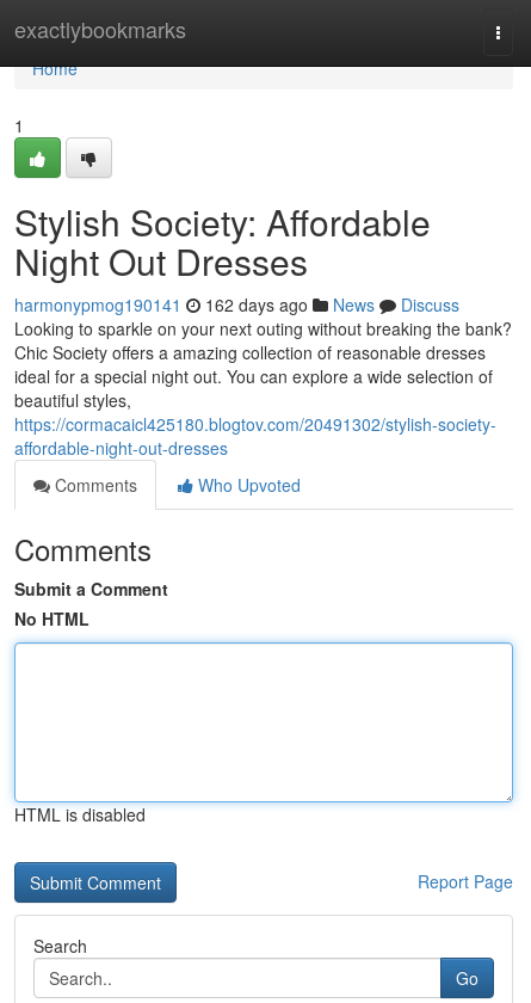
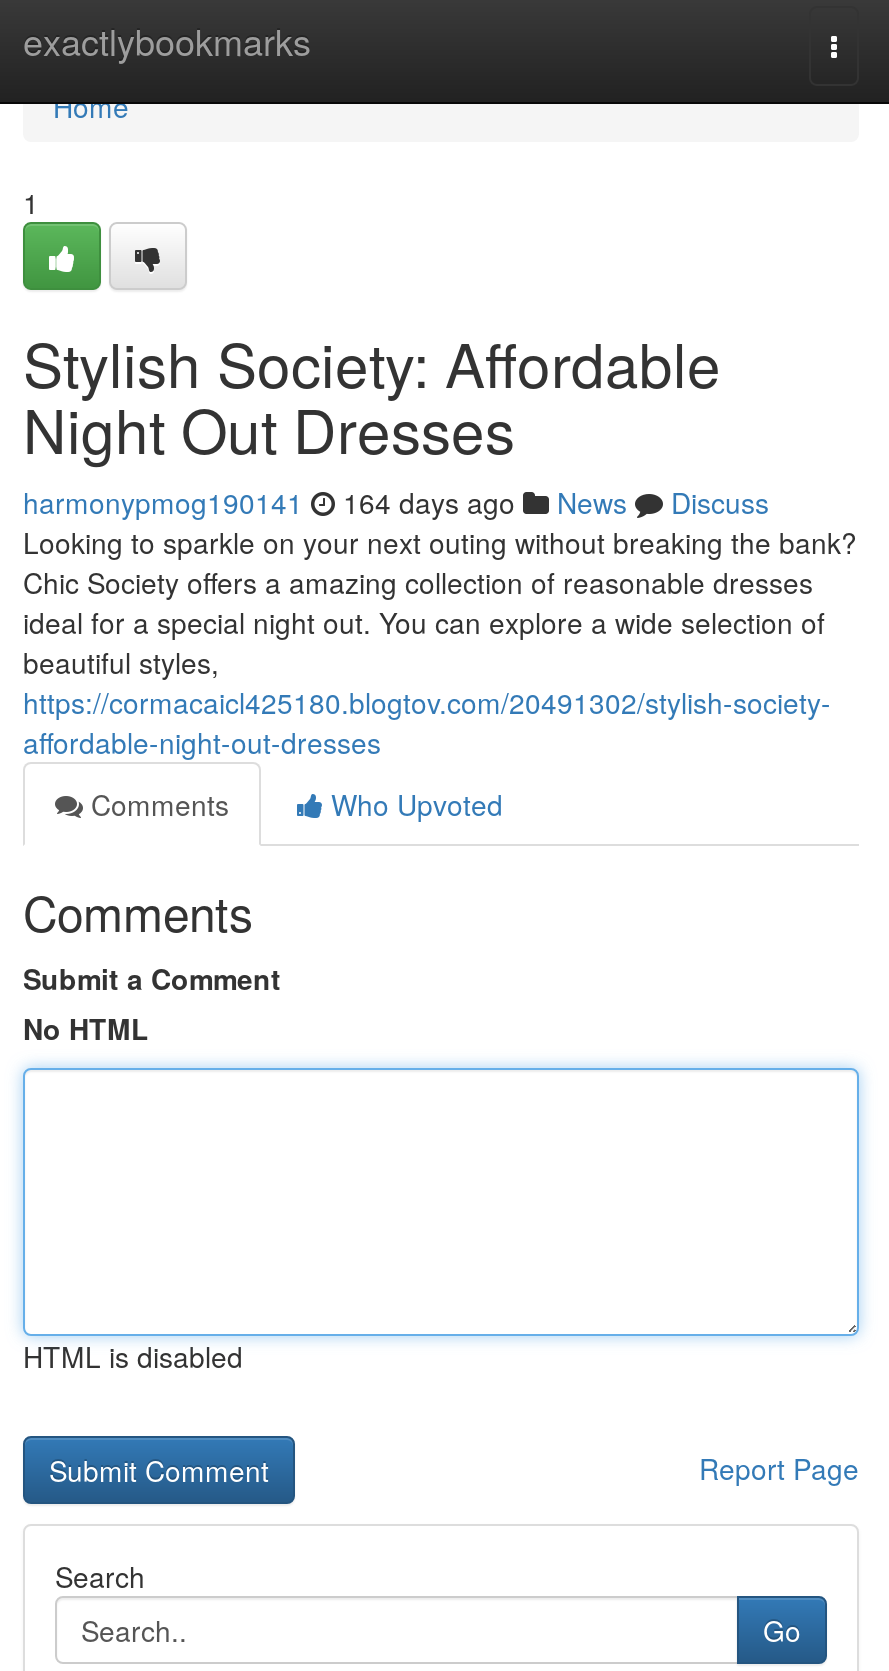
[14,293,459,316] harmonypmog190141 162 days ago News Discuss -> [23,482,769,522] harmonypmog190141 164 days ago News Discuss

